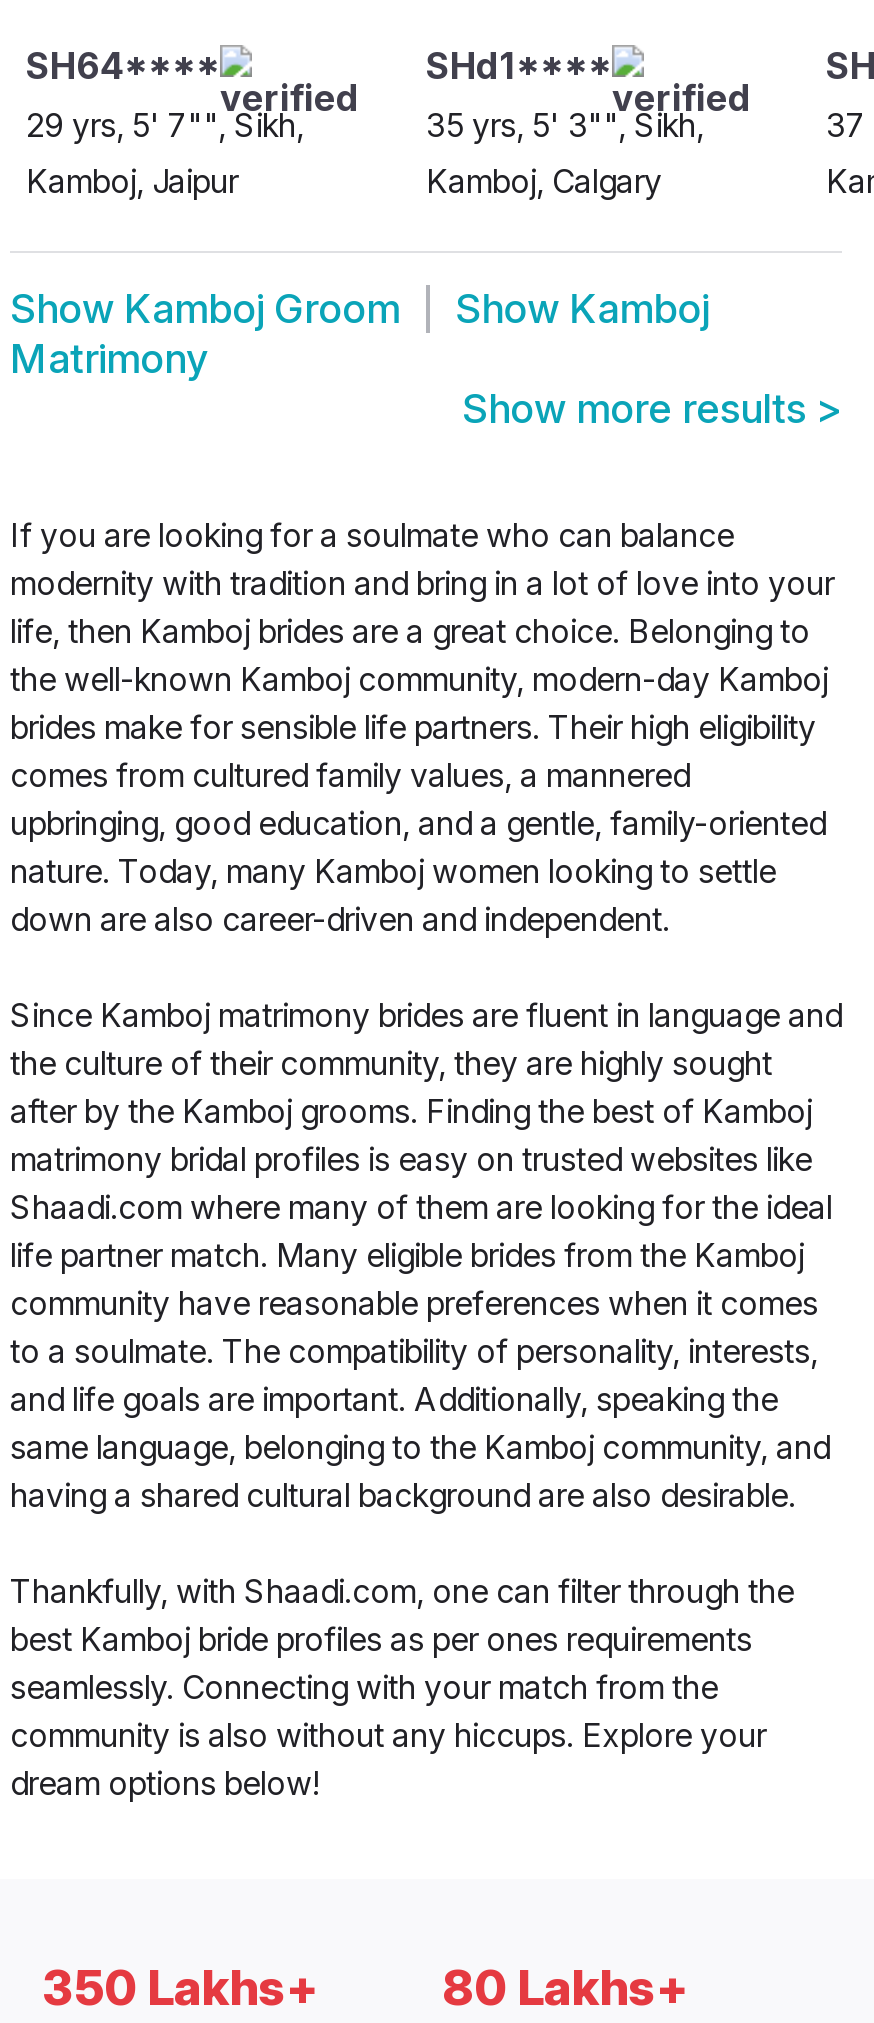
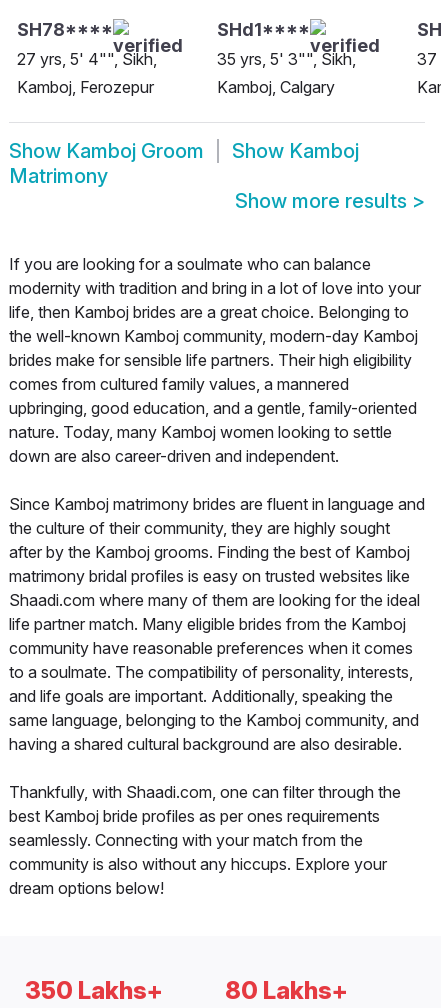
[26,46,304,201] SH64**** | 29 yrs, 5' 7"", Sikh, | Kamboj, Jaipur -> [17,19,157,97] SH78**** | 27 yrs, 5' 4"", Sikh, | Kamboj, Ferozepur

